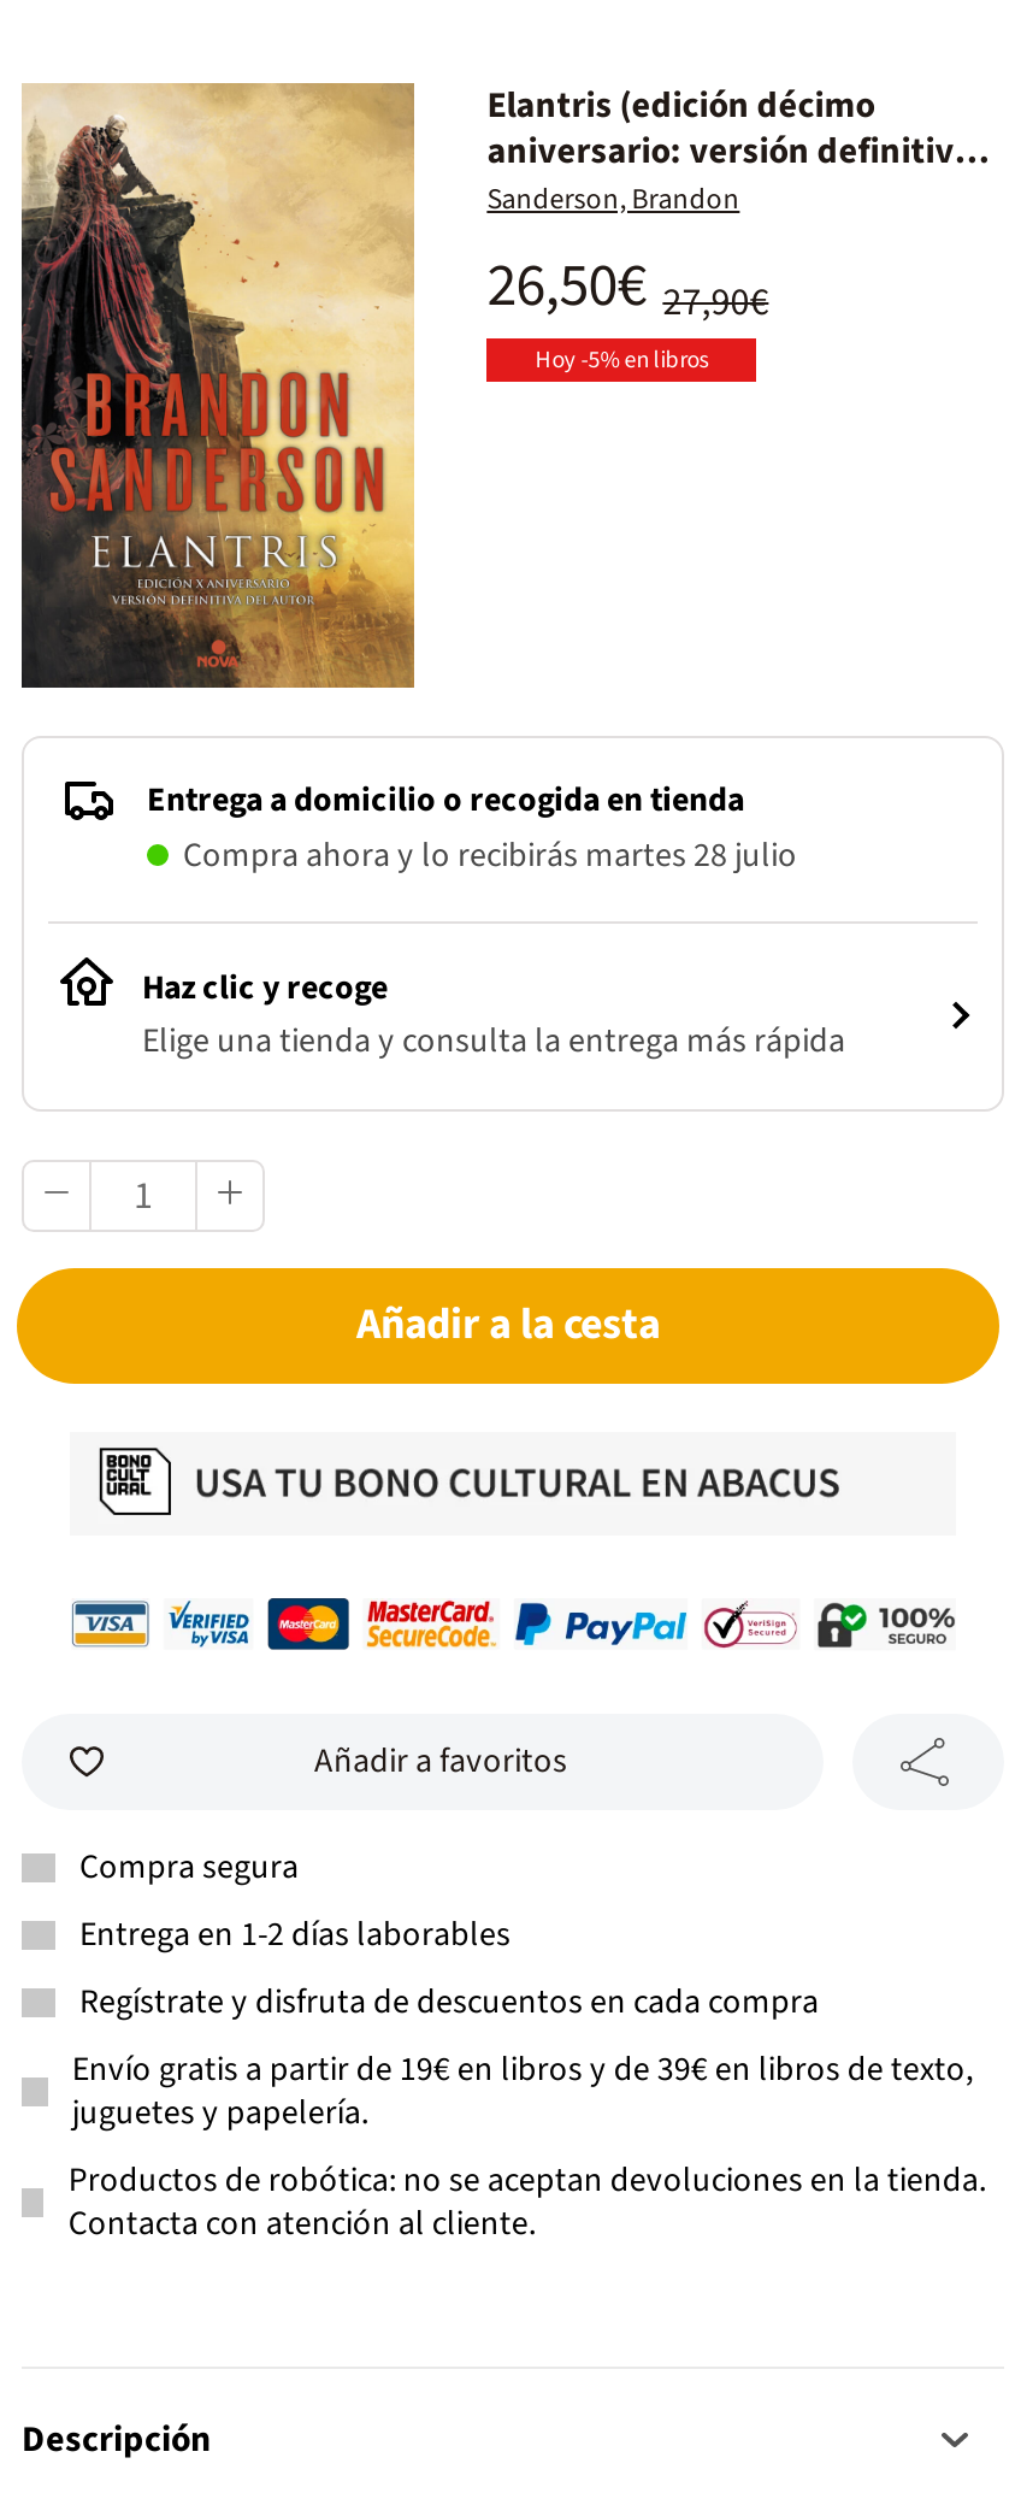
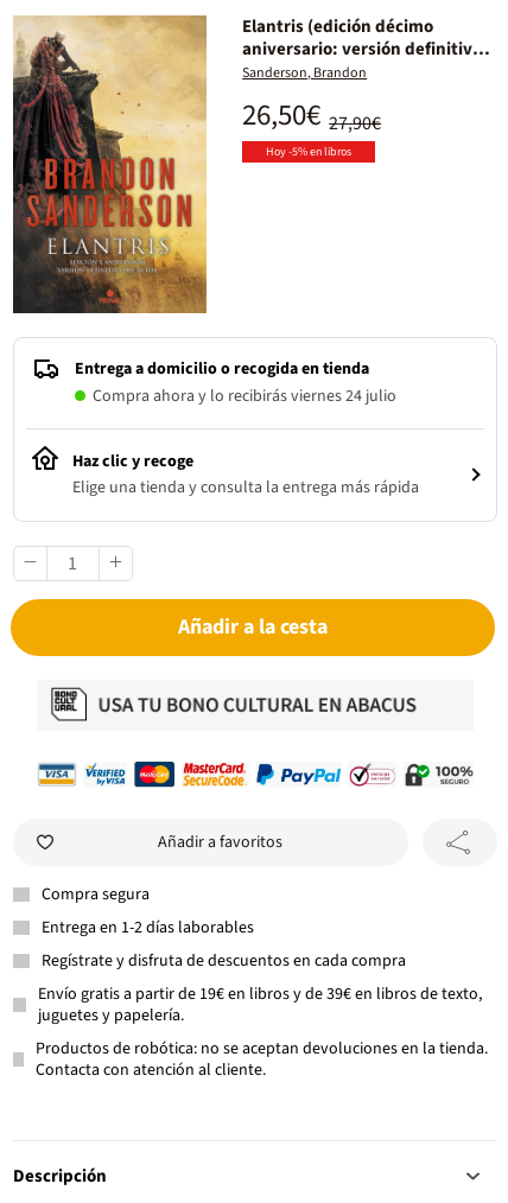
[183,832,797,880] Compra ahora y lo recibirás martes 28 julio -> [93,384,396,408] Compra ahora y lo recibirás viernes 24 julio

